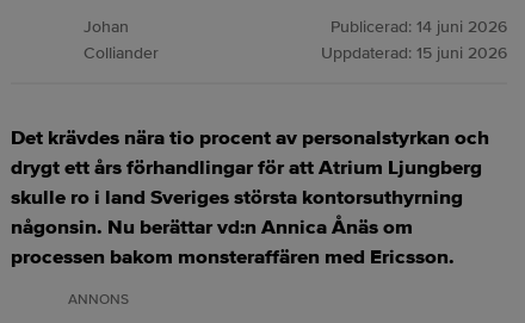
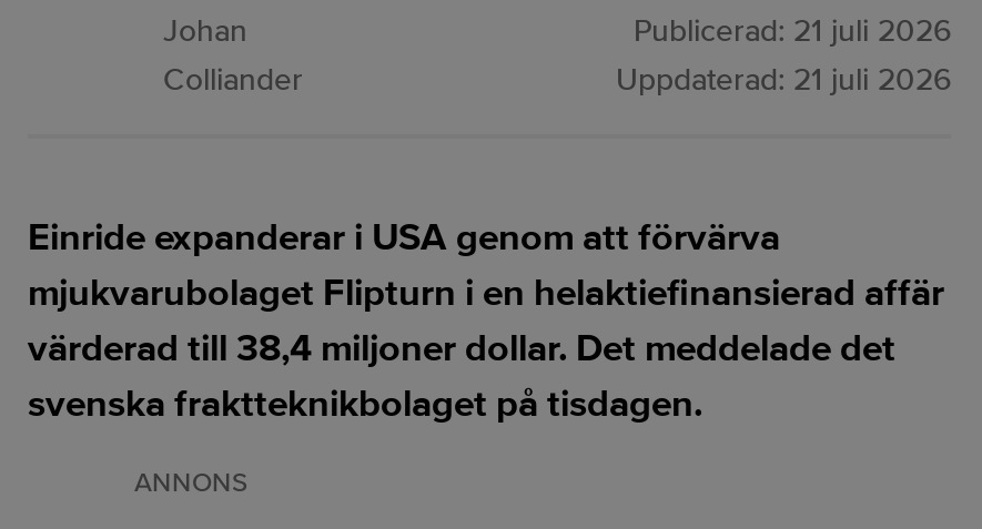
[321,17,507,63] Publicerad: 14 juni 2026 | Uppdaterad: 15 juni 2026 -> [616,12,951,99] Publicerad: 21 juli 2026 | Uppdaterad: 21 juli 2026
[11,125,489,269] Det krävdes nära tio procent av personalstyrkan och | drygt ett års förhandlingar för att Atrium Ljungberg | skulle ro i land Sveriges största kontorsuthyrning | någonsin. Nu berättar vd:n Annica Ånäs om | processen bakom monsteraffären med Ericsson. -> [28,214,944,427] Einride expanderar i USA genom att förvärva | mjukvarubolaget Flipturn i en helaktiefinansierad affär | värderad till 38,4 miljoner dollar. Det meddelade det | svenska fraktteknikbolaget på tisdagen.

